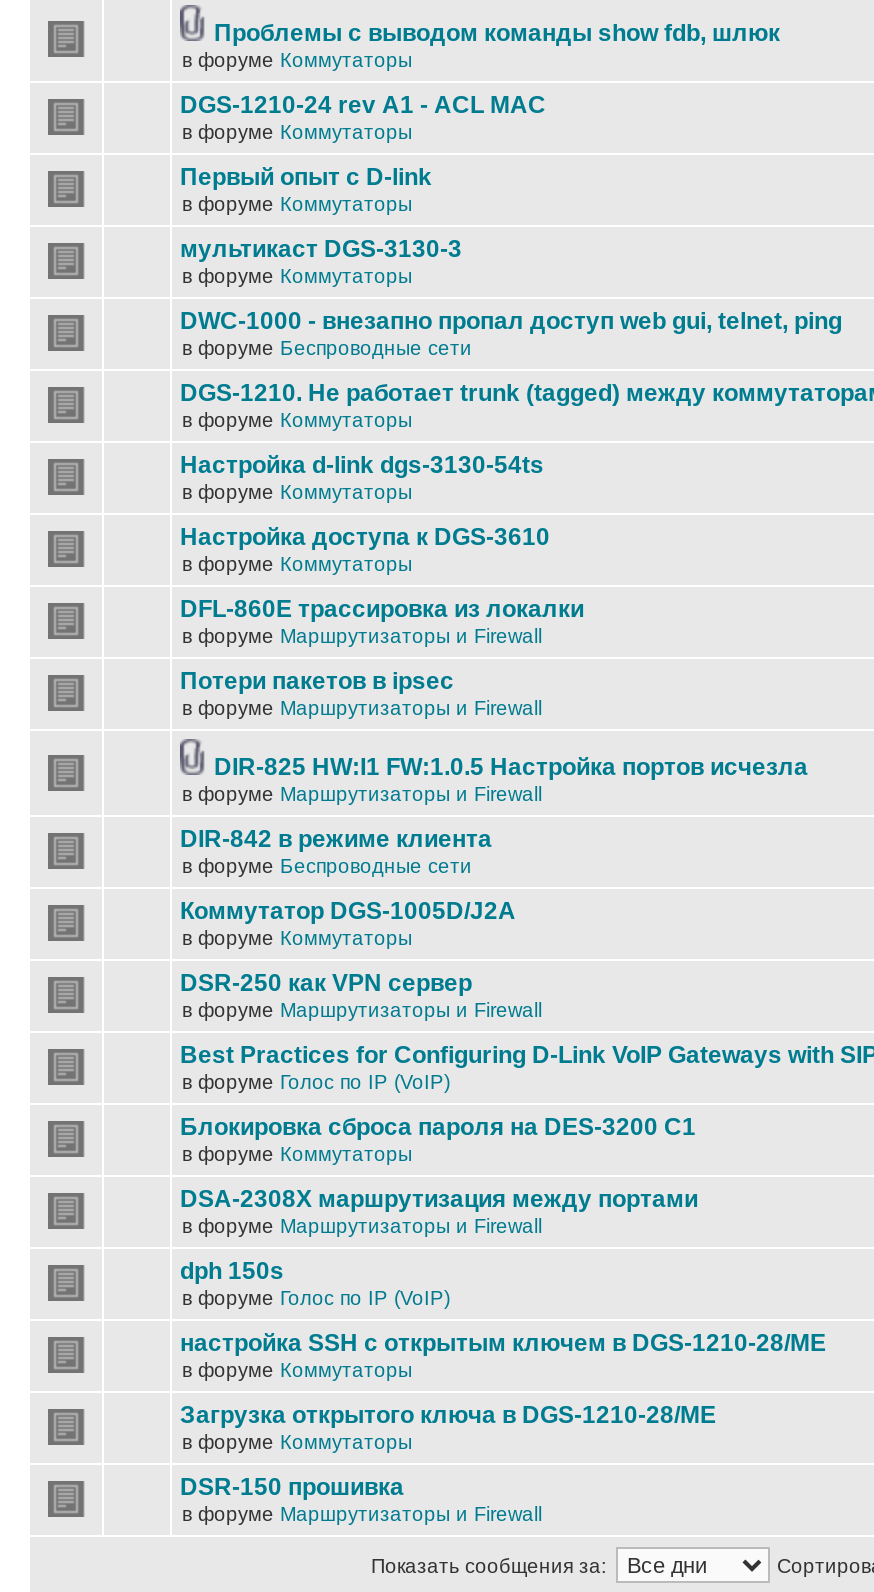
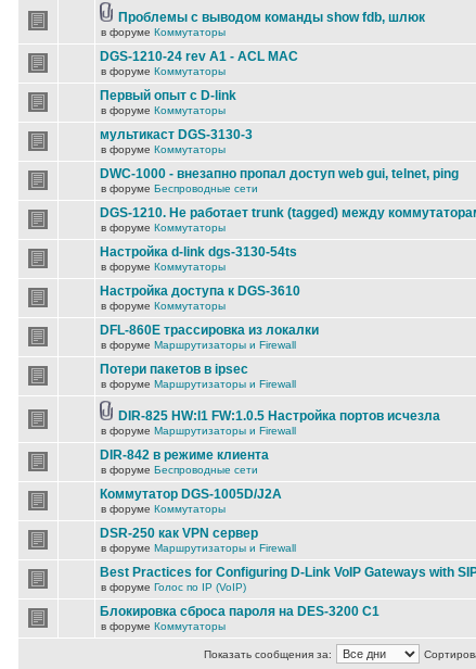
[180,1185,826,1525] DSA-2308X маршрутизация между портами | в форуме Маршрутизаторы и Firewall | dph 150s | в форуме Голос по IP (VoIP) | настройка SSH с открытым ключем в DGS-1210-28/ME | в форуме Коммутаторы | Загрузка открытого ключа в DGS-1210-28/ME | в форуме Коммутаторы | DSR-150 прошивка | в форуме Маршрутизаторы и Firewall -> none

